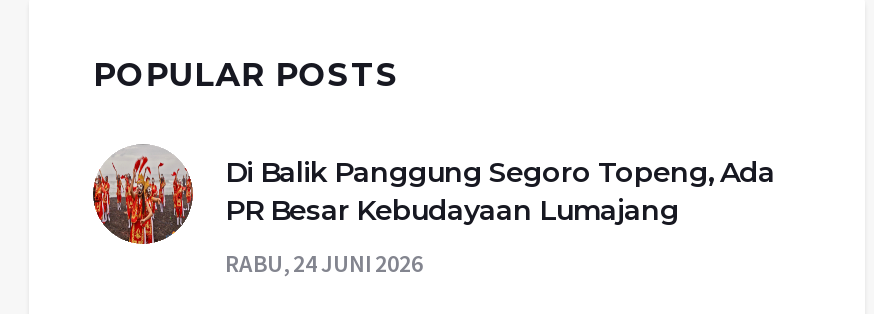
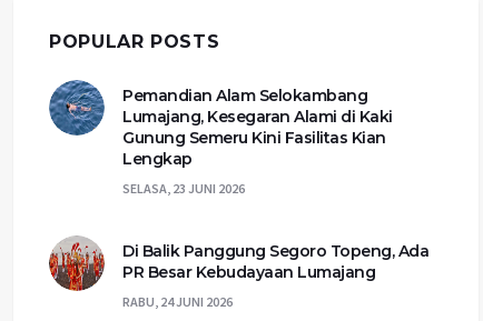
none -> [48,80,392,196] [image] | Pemandian Alam Selokambang | Lumajang, Kesegaran Alami di Kaki | Gunung Semeru Kini Fasilitas Kian | Lengkap | SELASA, 23 JUNI 2026

